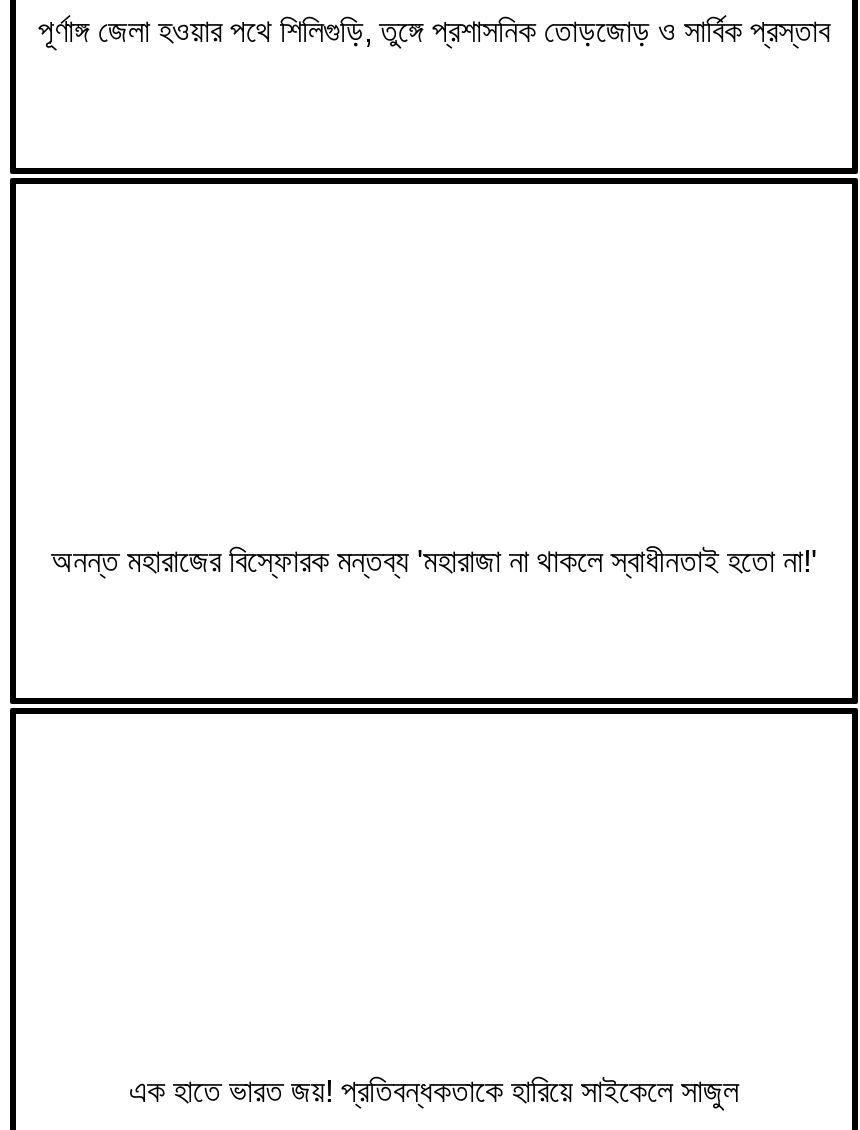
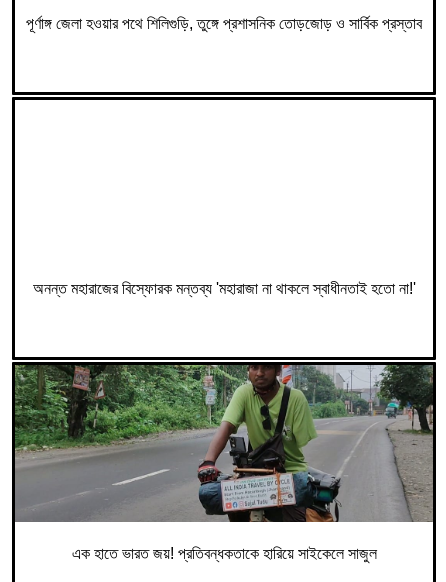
none -> [15,365,433,523] [image]

